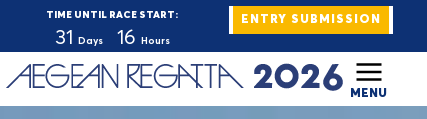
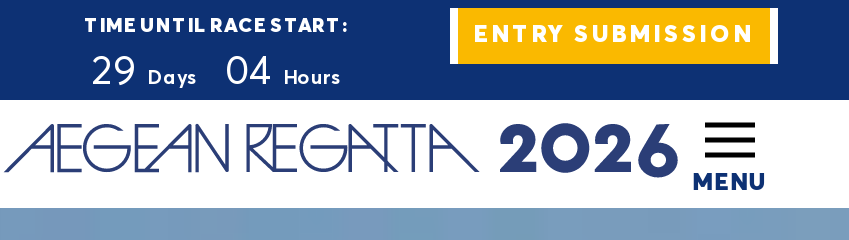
[54,29,102,49] 31 Days -> [91,54,197,94] 29 Days
[116,29,169,49] 16 Hours -> [225,54,341,94] 04 Hours

